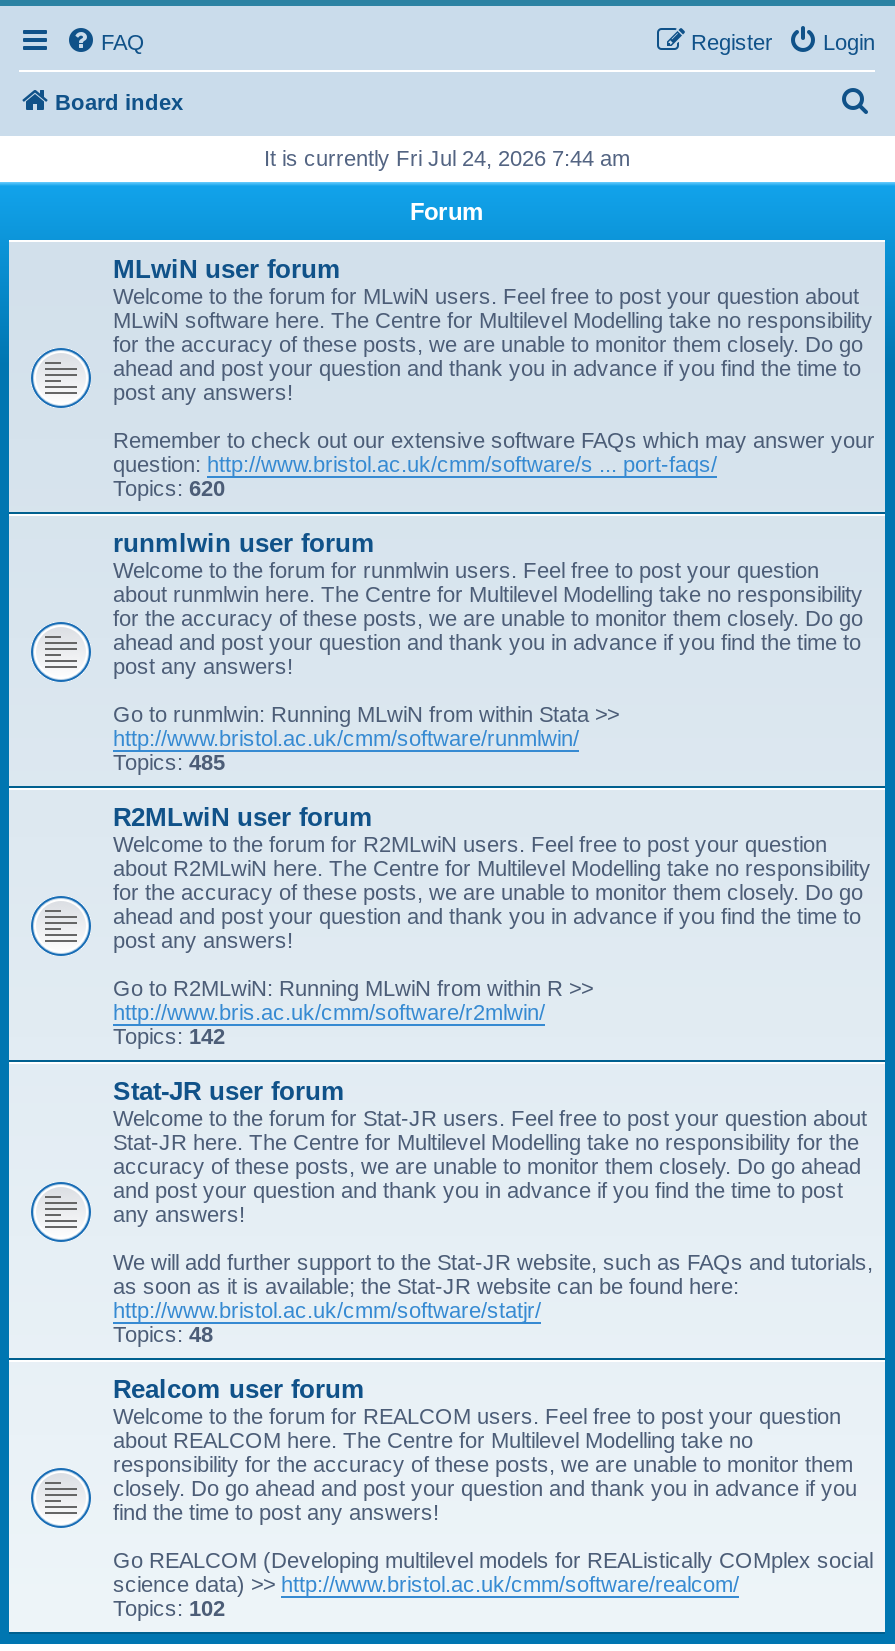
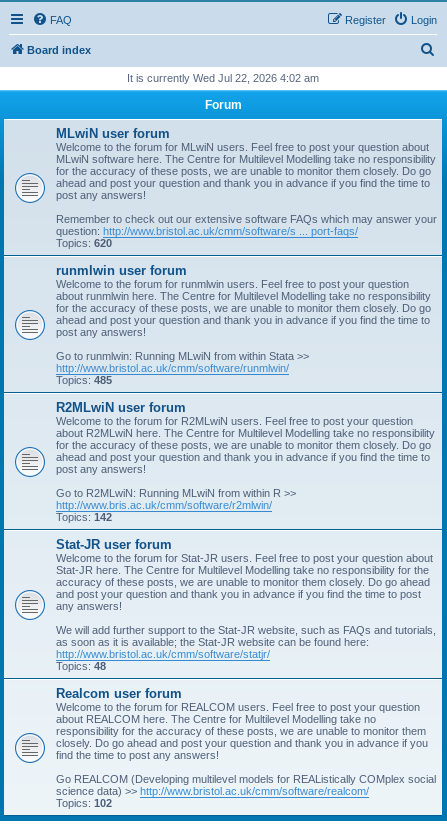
[264,146,630,170] It is currently Fri Jul 24, 2026 7:44 am -> [127,72,319,84] It is currently Wed Jul 22, 2026 4:02 am

